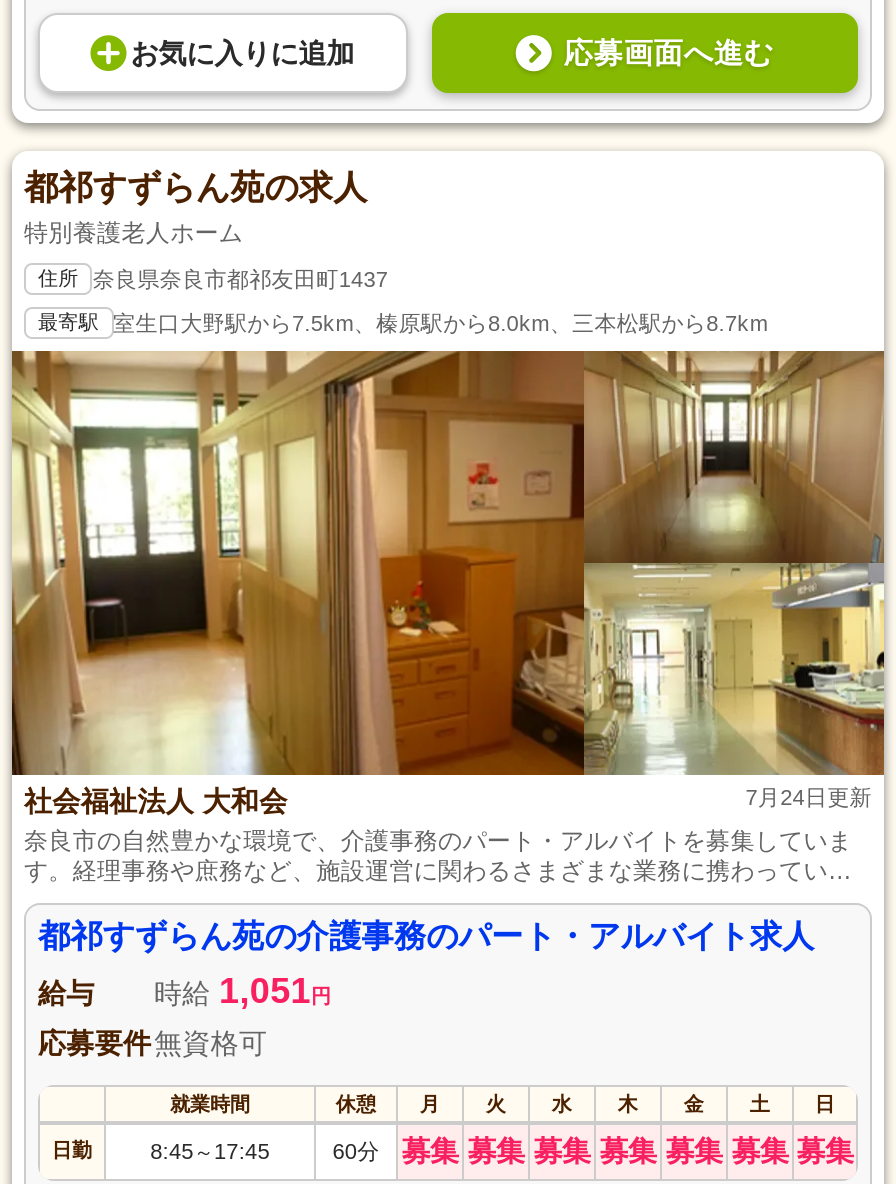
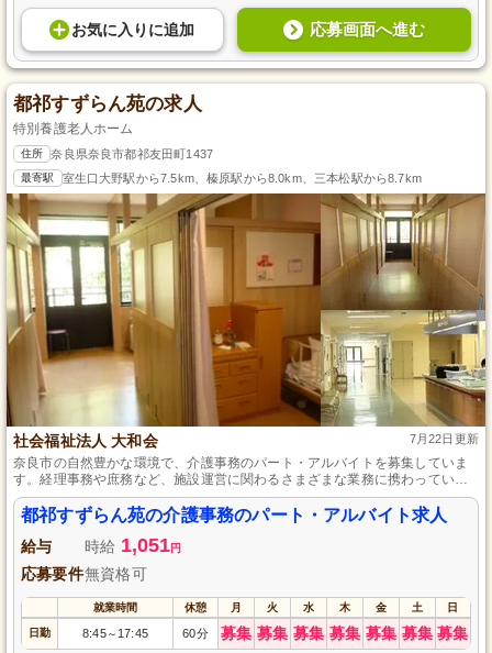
[745,785,872,809] 7月24日更新 -> [409,432,479,445] 7月22日更新

